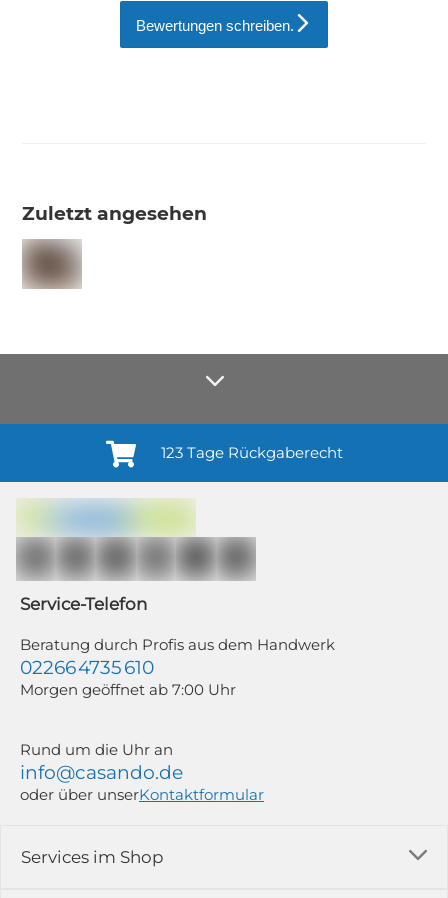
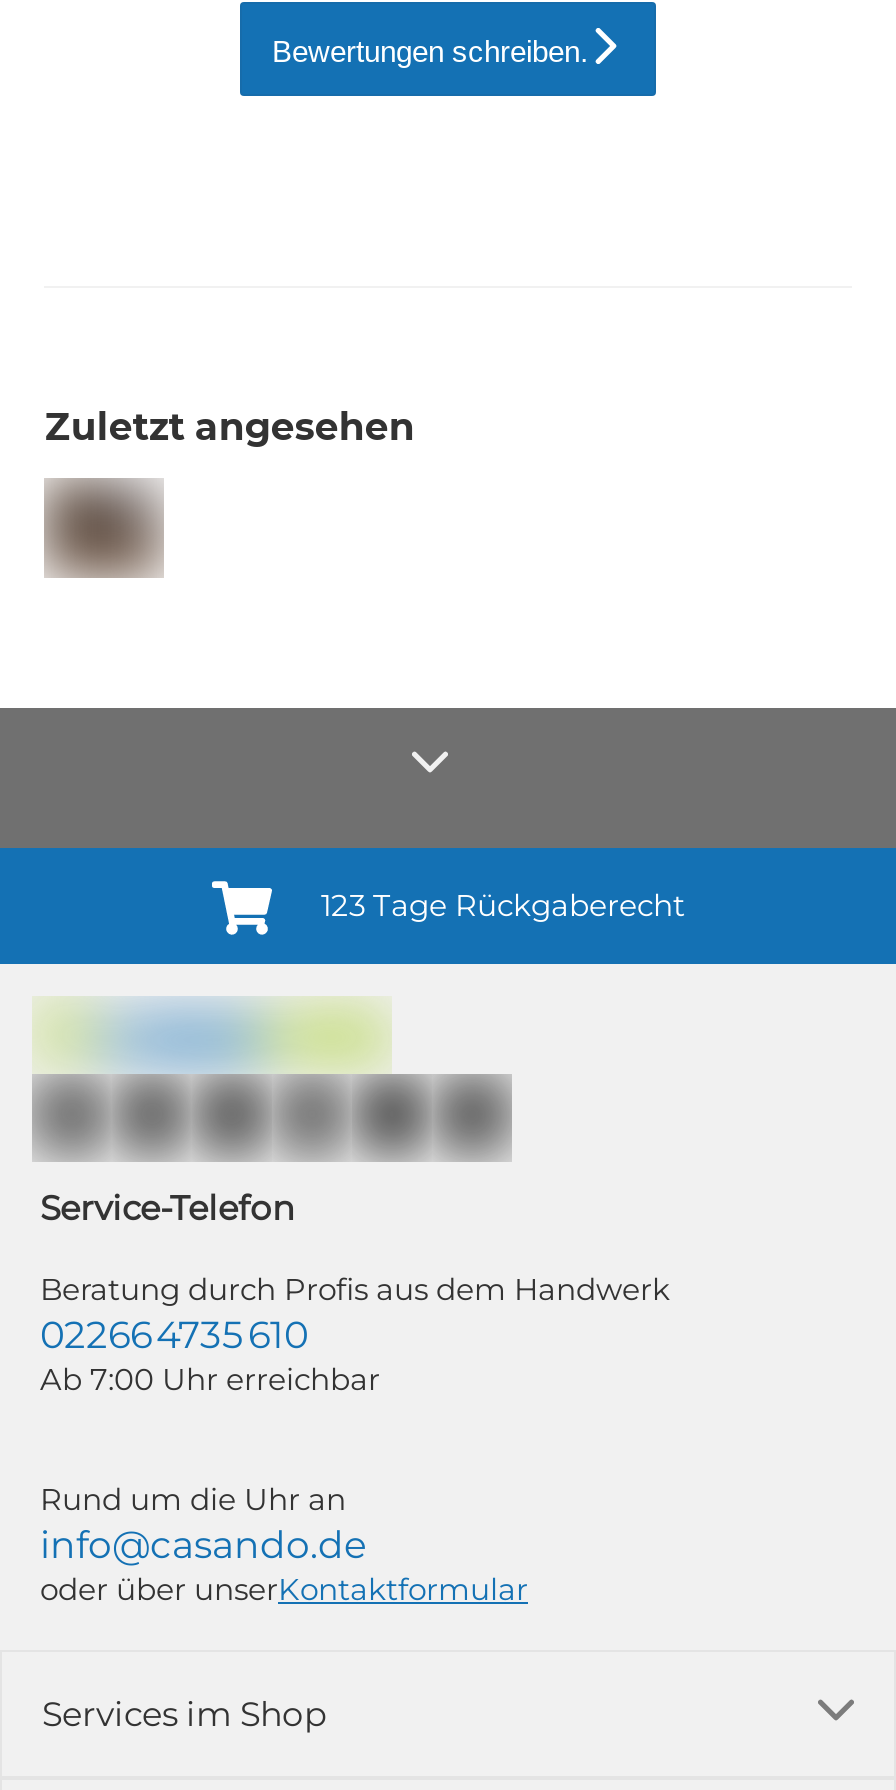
[20,680,236,699] Morgen geöffnet ab 7:00 Uhr -> [40,1360,380,1398] Ab 7:00 Uhr erreichbar

